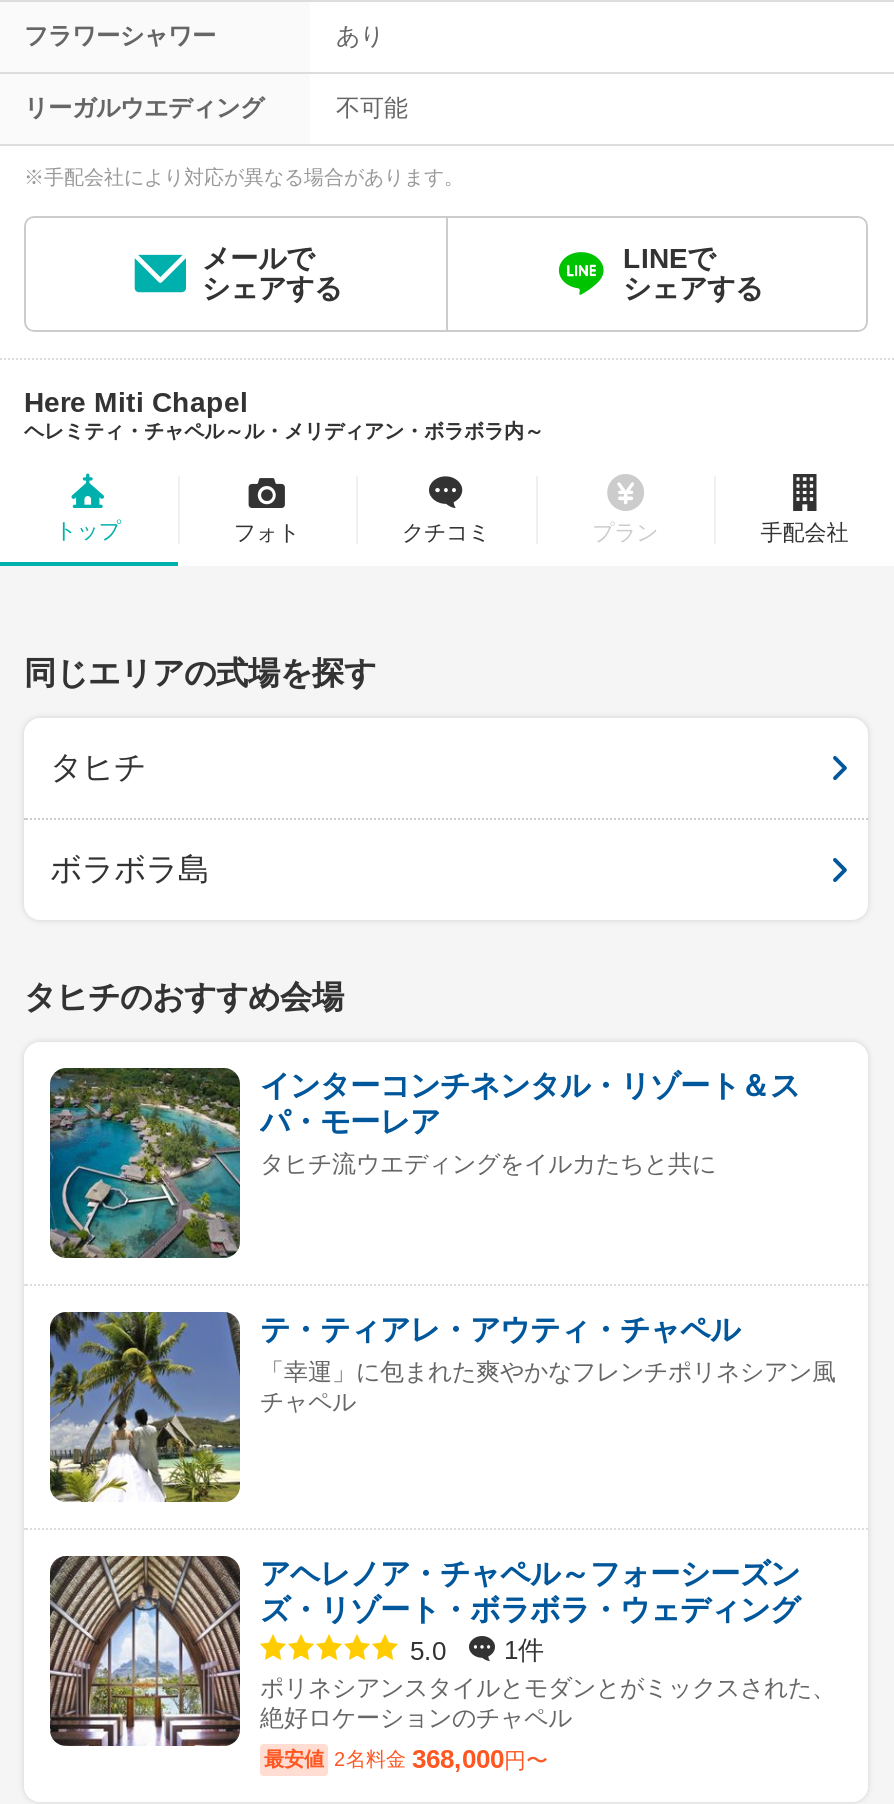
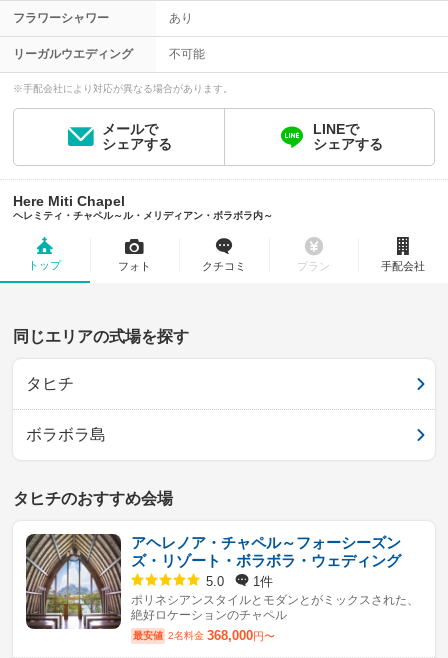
[48,1066,800,1260] [image] | インターコンチネンタル・リゾート＆ス | パ・モーレア | タヒチ流ウエディングをイルカたちと共に -> none
[48,1310,836,1504] [image] | テ・ティアレ・アウティ・チャペル | 「幸運」に包まれた爽やかなフレンチポリネシアン風 | チャペル -> none

